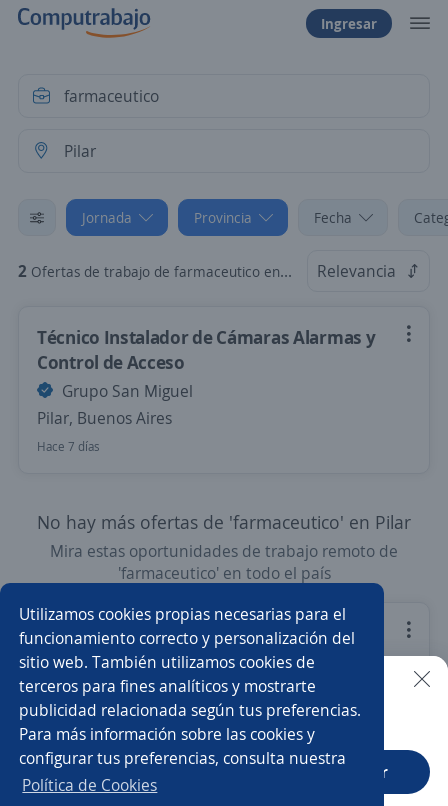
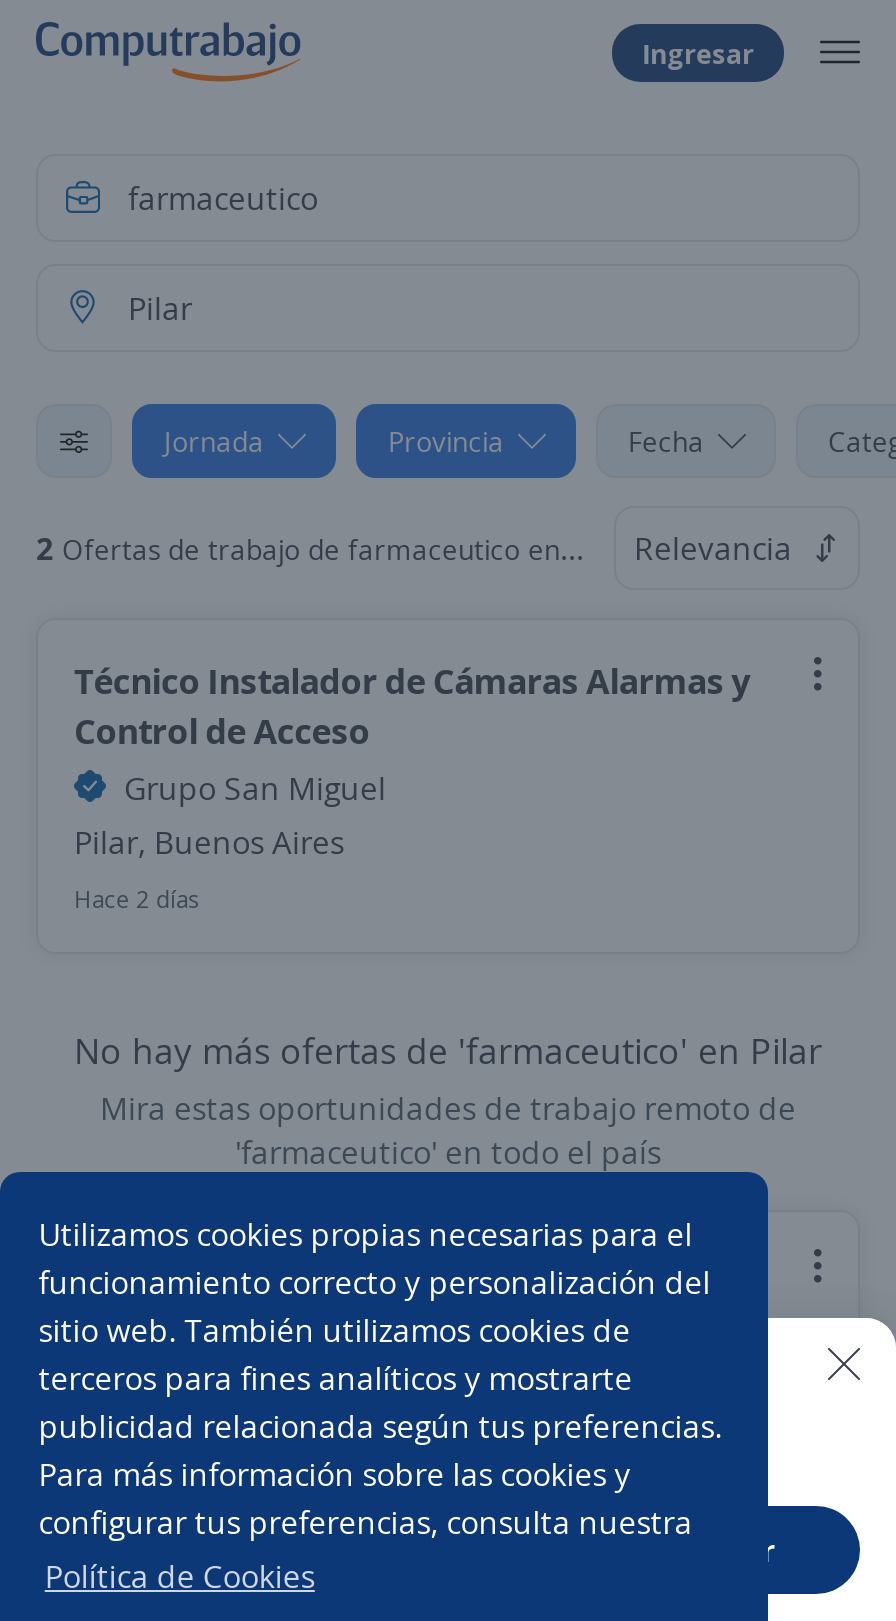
[37,438,100,455] Hace 7 días -> [74,882,200,916] Hace 2 días

